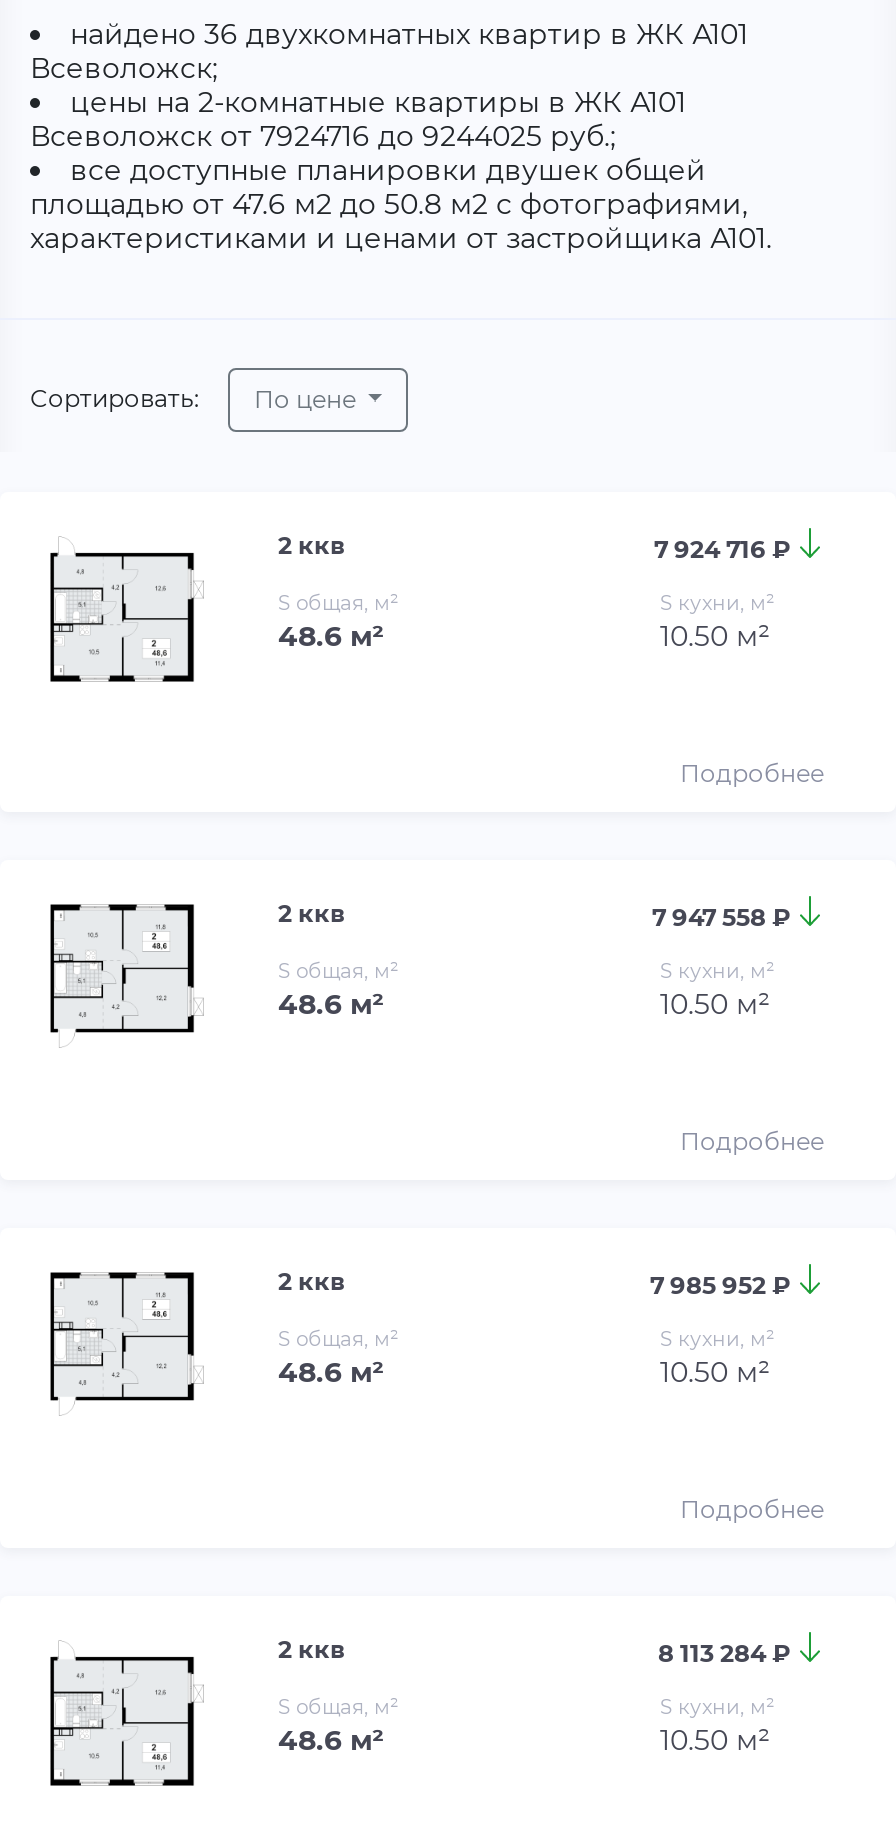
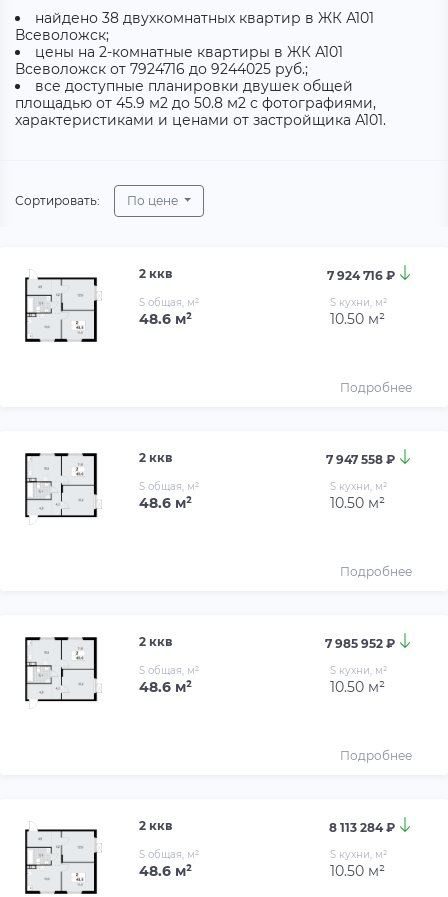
[70,16,748,52] найдено 36 двухкомнатных квартир в ЖК А101 -> [35,9,374,27] найдено 38 двухкомнатных квартир в ЖК А101
[30,186,748,222] площадью от 47.6 м2 до 50.8 м2 с фотографиями, -> [15,94,376,112] площадью от 45.9 м2 до 50.8 м2 с фотографиями,

